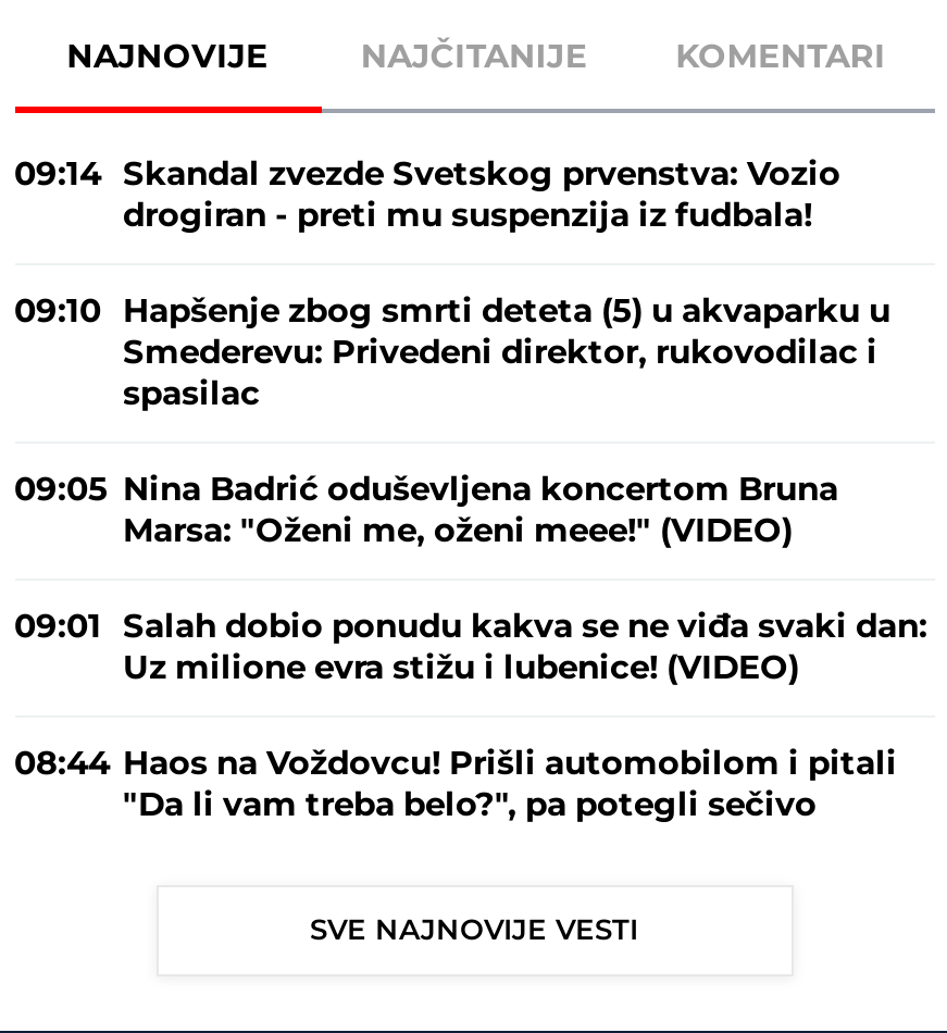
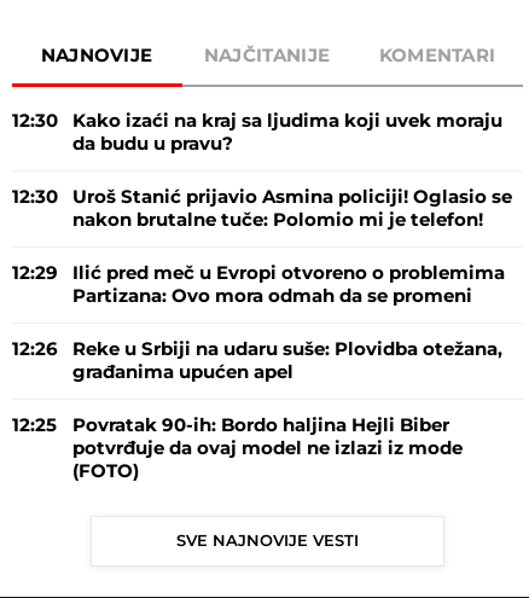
[14,150,101,200] 09:14 -> [11,107,57,135] 12:30
[123,150,840,241] Skandal zvezde Svetskog prvenstva: Vozio | drogiran - preti mu suspenzija iz fudbala! -> [72,107,502,158] Kako izaći na kraj sa ljudima koji uvek moraju | da budu u pravu?
[14,287,101,337] 09:10 -> [11,183,57,211] 12:30
[123,287,890,419] Hapšenje zbog smrti deteta (5) u akvaparku u | Smederevu: Privedeni direktor, rukovodilac i | spasilac -> [72,183,511,234] Uroš Stanić prijavio Asmina policiji! Oglasio se | nakon brutalne tuče: Polomio mi je telefon!
[14,465,108,515] 09:05 -> [11,259,57,287] 12:29
[123,465,838,556] Nina Badrić oduševljena koncertom Bruna | Marsa: "Oženi me, oženi meee!" (VIDEO) -> [72,259,504,310] Ilić pred meč u Evropi otvoreno o problemima | Partizana: Ovo mora odmah da se promeni
[14,602,101,652] 09:01 -> [11,336,57,363] 12:26
[123,602,927,693] Salah dobio ponudu kakva se ne viđa svaki dan: | Uz milione evra stižu i lubenice! (VIDEO) -> [72,336,502,386] Reke u Srbiji na udaru suše: Plovidba otežana, | građanima upućen apel
[14,739,110,789] 08:44 -> [11,412,56,439] 12:25
[123,739,897,830] Haos na Voždovcu! Prišli automobilom i pitali | "Da li vam treba belo?", pa potegli sečivo -> [72,412,462,485] Povratak 90-ih: Bordo haljina Hejli Biber | potvrđuje da ovaj model ne izlazi iz mode | (FOTO)

